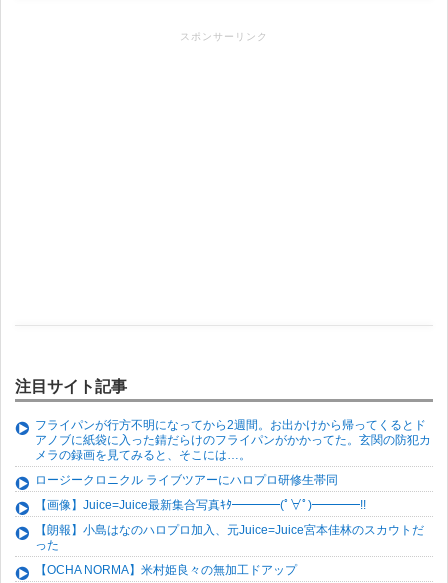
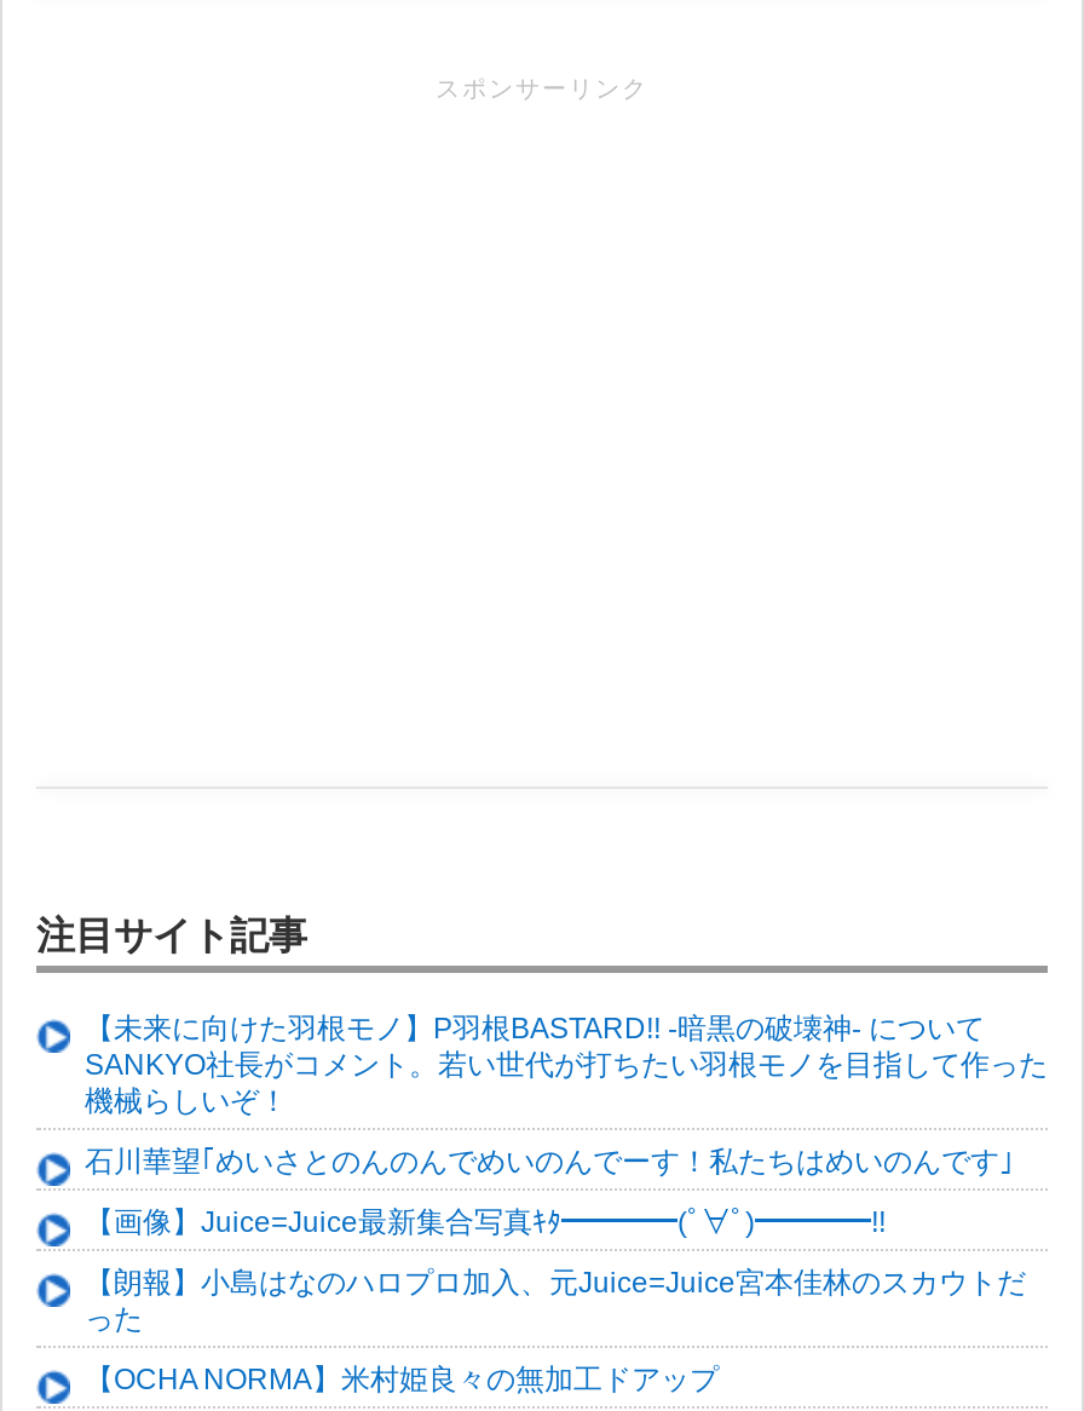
[35,418,431,462] フライパンが行方不明になってから2週間。お出かけから帰ってくるとド | アノブに紙袋に入った錆だらけのフライパンがかかってた。玄関の防犯カ | メラの録画を見てみると、そこには…。 -> [85,1013,1048,1119] 【未来に向けた羽根モノ】P羽根BASTARD!! -暗黒の破壊神- について | SANKYO社長がコメント。若い世代が打ちたい羽根モノを目指して作った | 機械らしいぞ！
[35,473,338,487] ロージークロニクル ライブツアーにハロプロ研修生帯同 -> [85,1146,1014,1180] 石川華望｢めいさとのんのんでめいのんでーす！私たちはめいのんです｣

